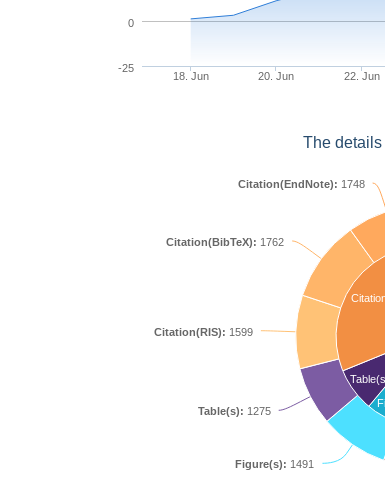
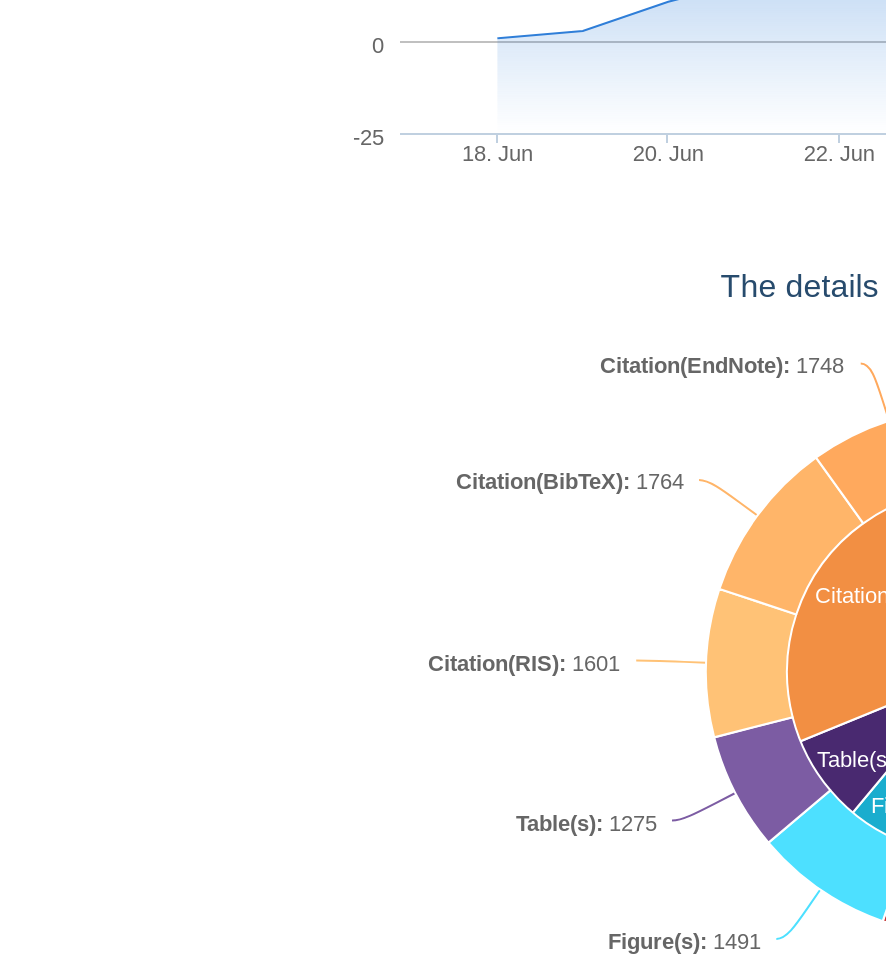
[166,236,284,248] Citation(BibTeX): 1762 -> [456,469,684,494] Citation(BibTeX): 1764
[154,326,253,338] Citation(RIS): 1599 -> [428,651,620,676] Citation(RIS): 1601

